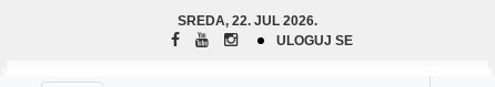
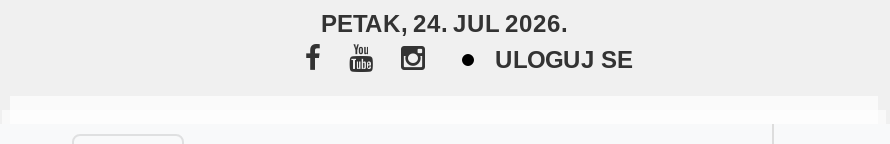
[178,13,317,29] SREDA, 22. JUL 2026. -> [321,10,567,38] PETAK, 24. JUL 2026.

